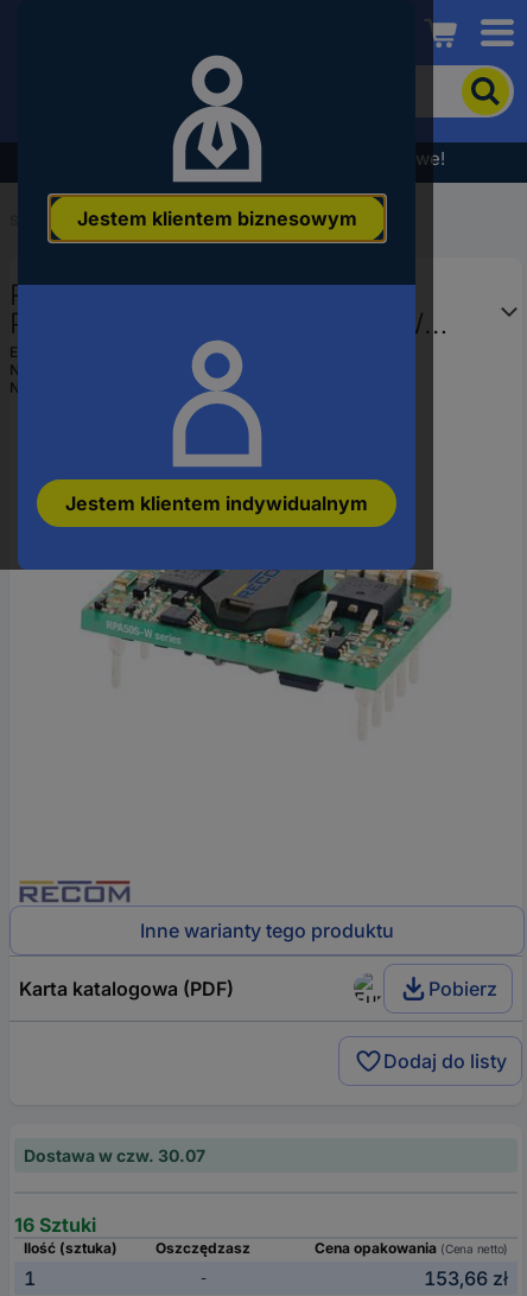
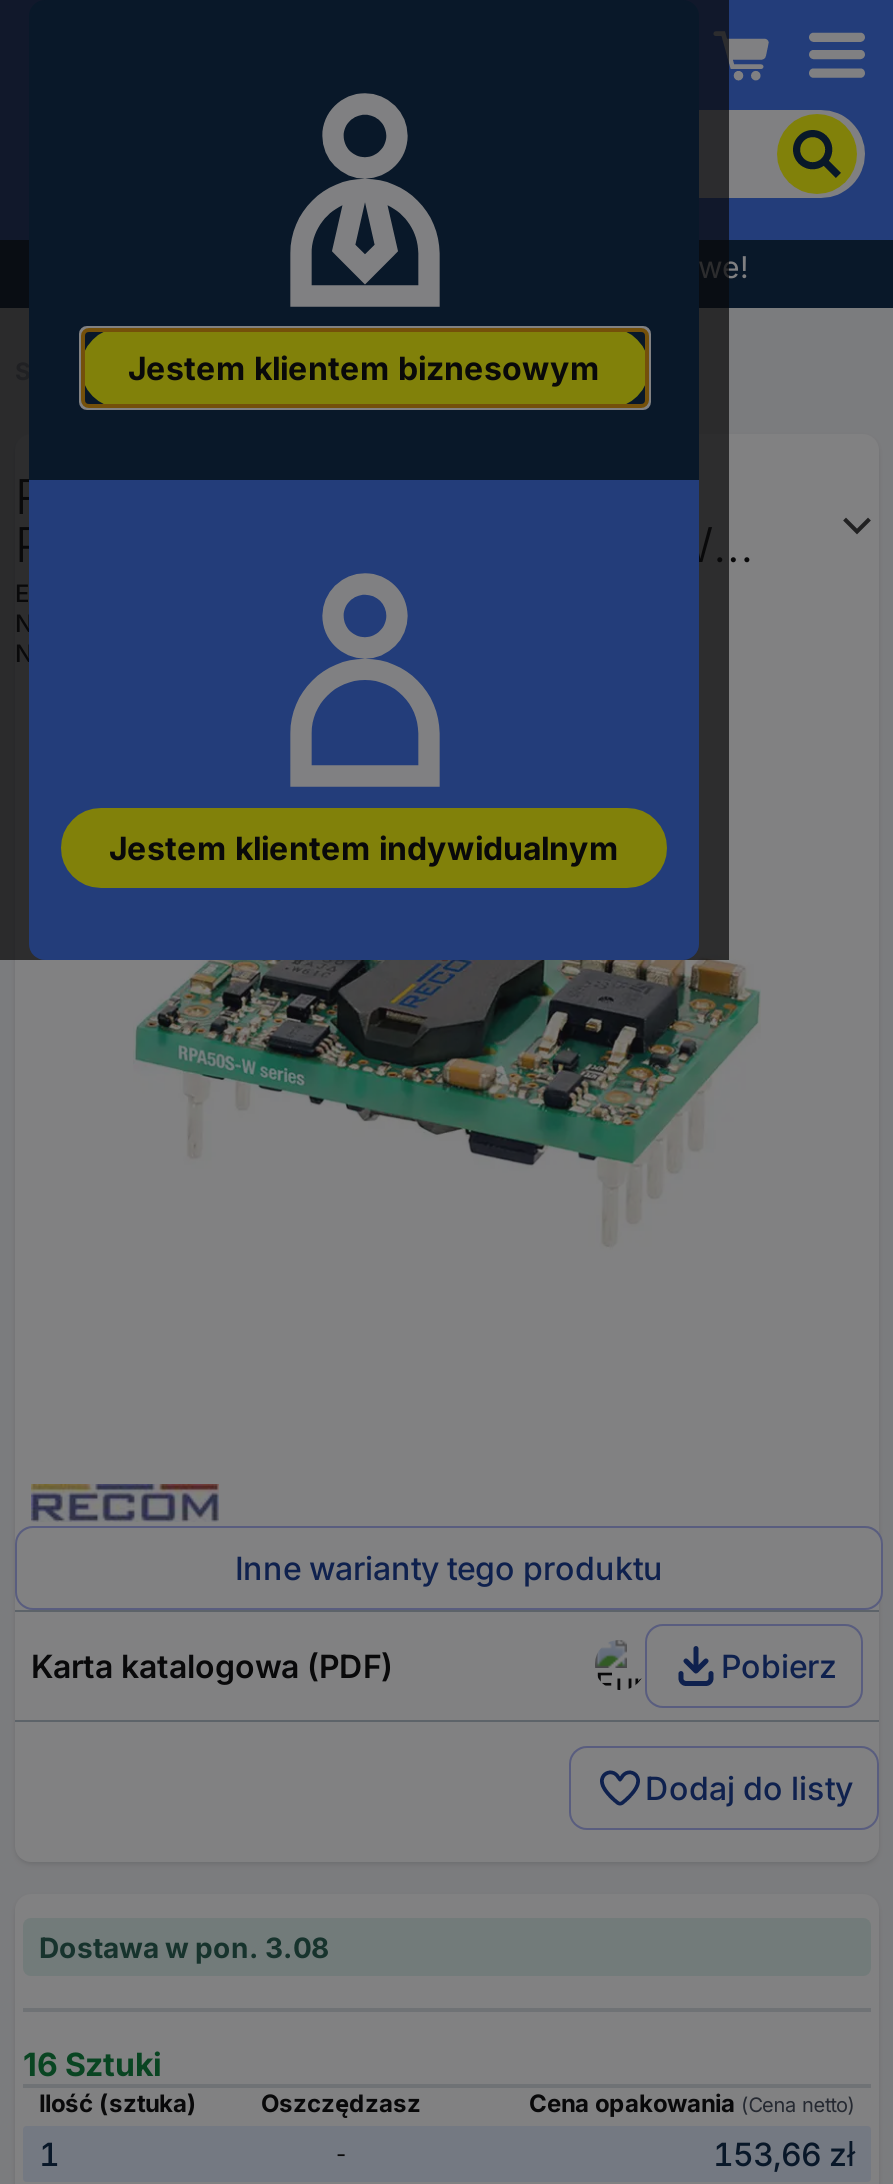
[24,1145,205,1165] Dostawa w czw. 30.07 -> [39,1930,329,1964] Dostawa w pon. 3.08

